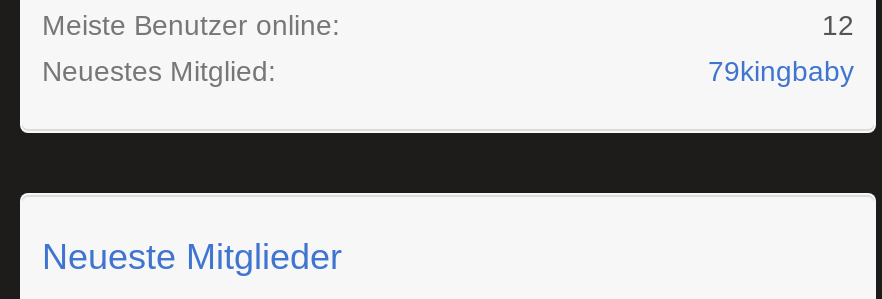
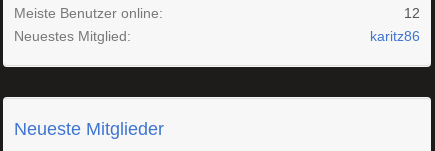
[708,55,854,87] 79kingbaby -> [370,28,420,44] karitz86

